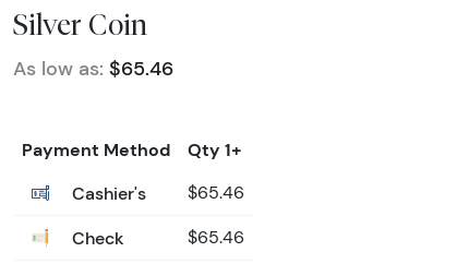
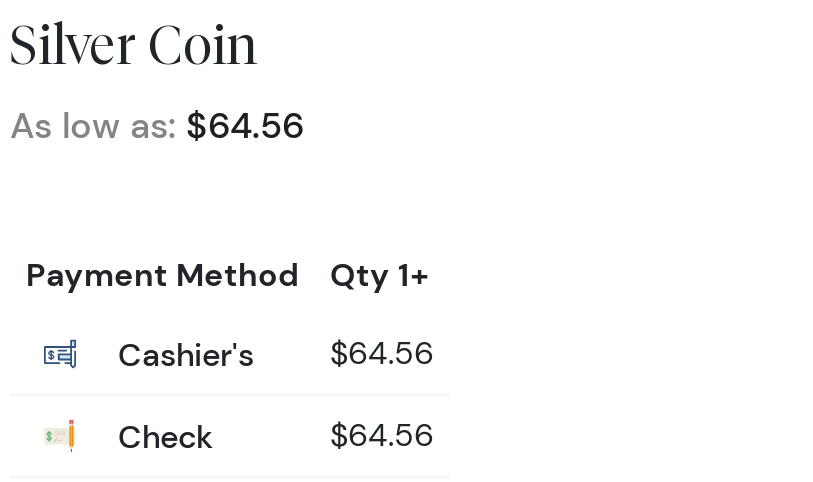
[13,57,173,81] As low as: $65.46 -> [10,104,304,148] As low as: $64.56
[68,182,244,204] Cashier's $65.46 -> [110,334,434,374] Cashier's $64.56
[188,227,244,248] $65.46 -> [330,416,434,454] $64.56

